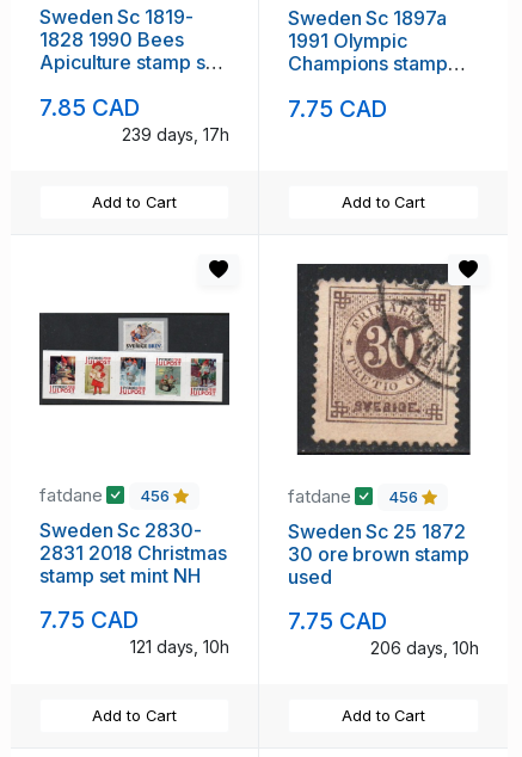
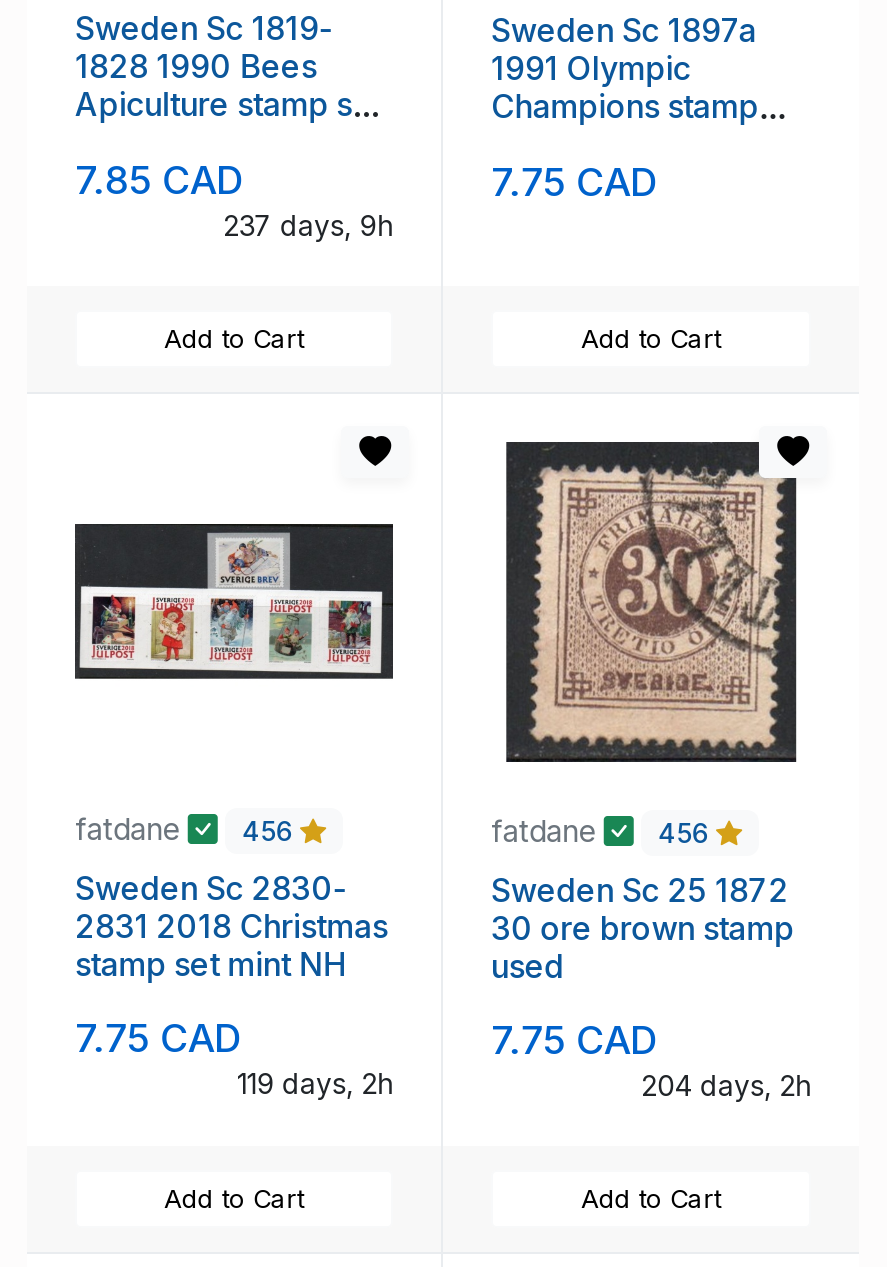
[122,124,229,145] 239 days, 17h -> [223,208,393,242] 237 days, 9h
[130,637,229,657] 121 days, 10h -> [237,1066,393,1100] 119 days, 2h
[370,638,479,658] 206 days, 10h -> [641,1068,811,1102] 204 days, 2h

